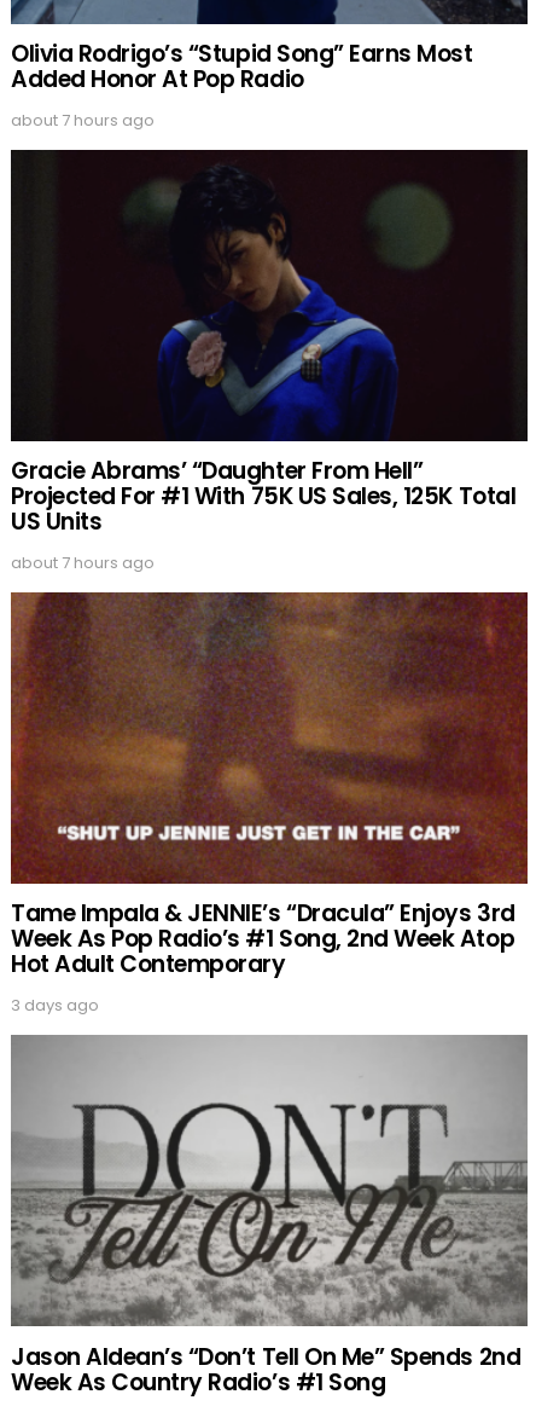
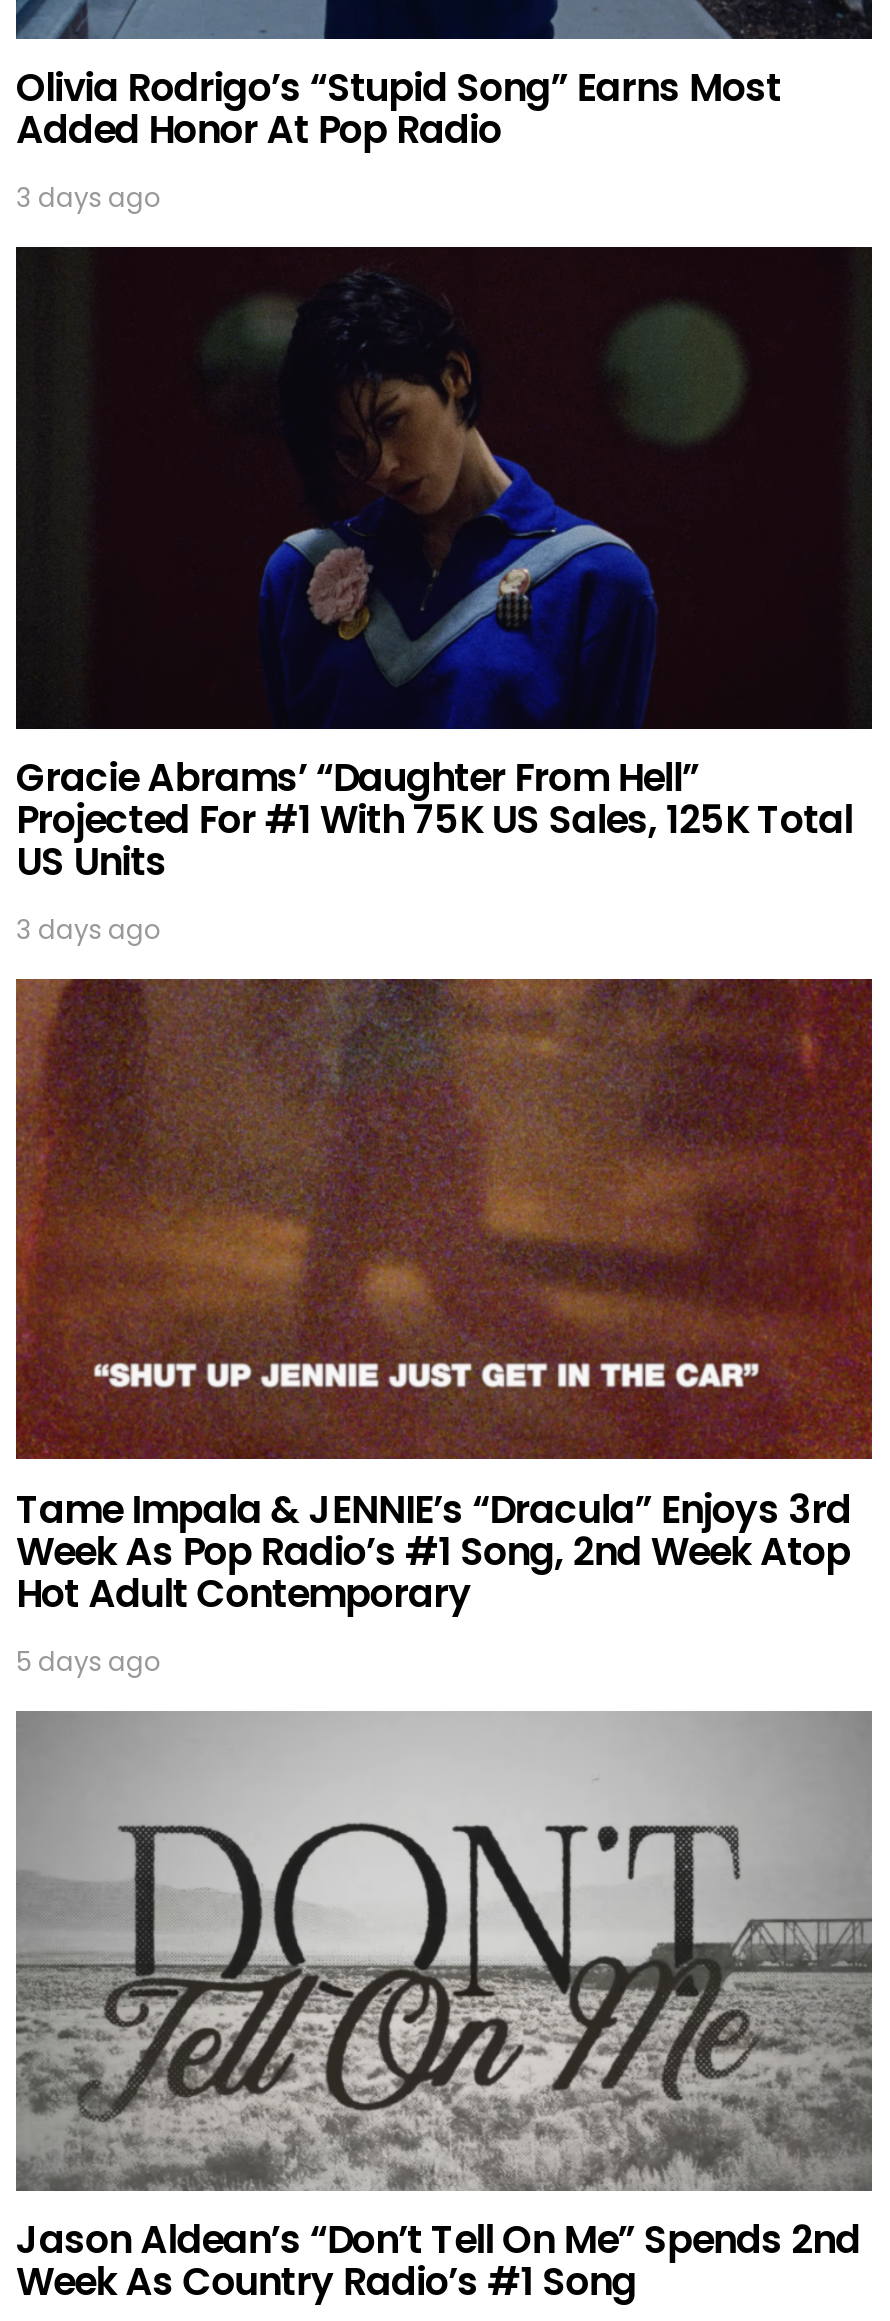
[11,109,155,132] about 7 hours ago -> [16,180,162,218] 3 days ago
[11,551,155,574] about 7 hours ago -> [16,911,162,949] 3 days ago
[11,994,99,1017] 3 days ago -> [16,1642,162,1680] 5 days ago

